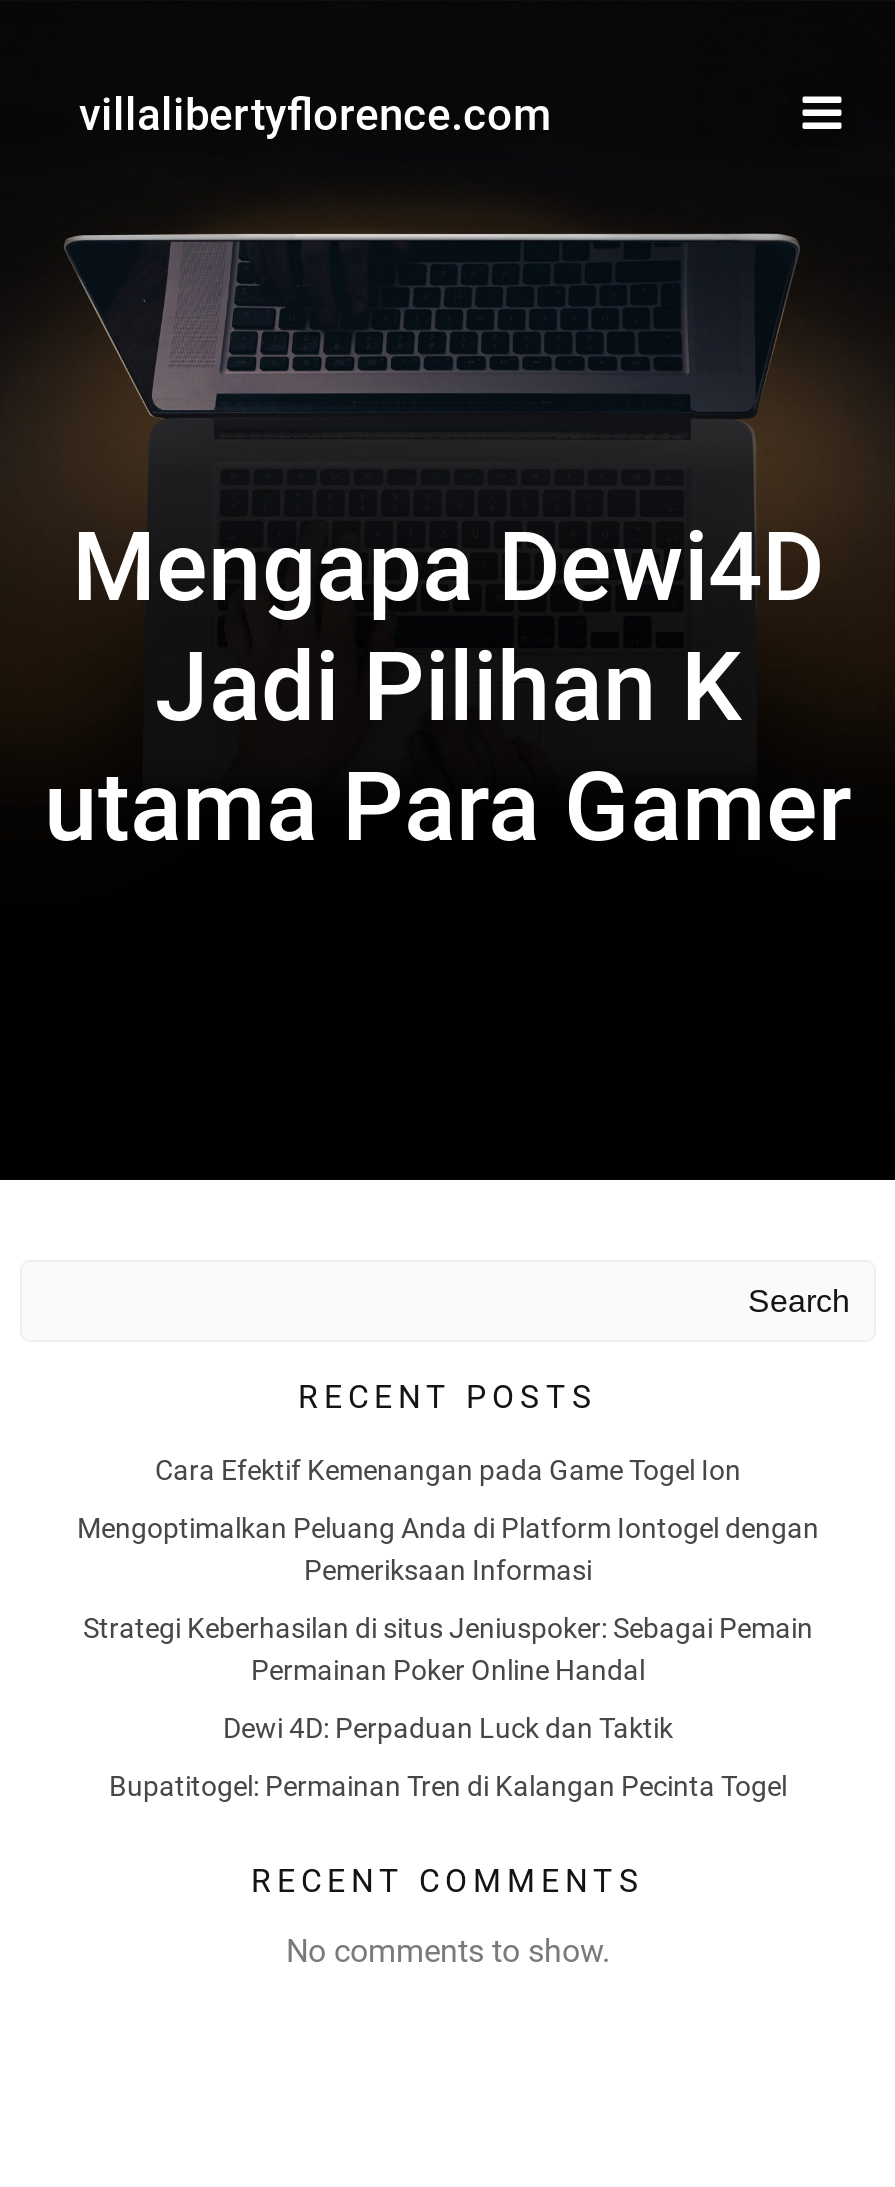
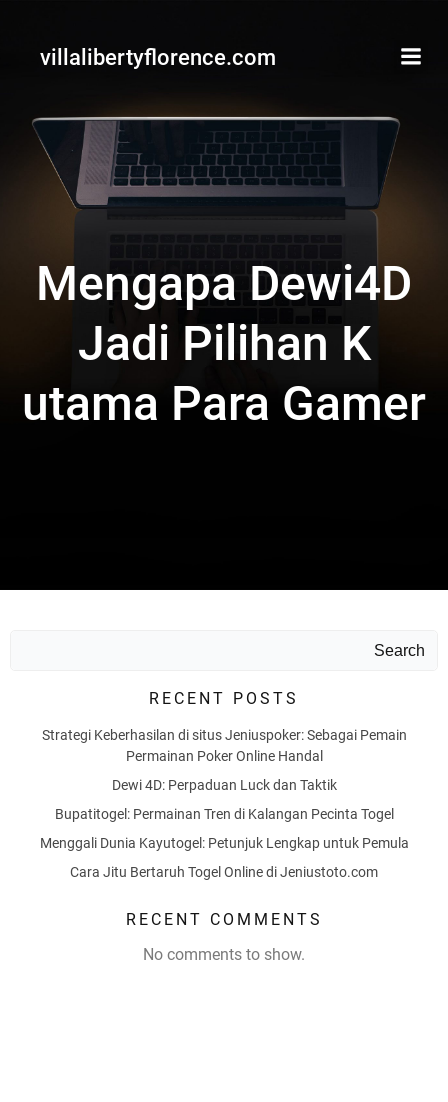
[77,1454,819,1586] Cara Efektif Kemenangan pada Game Togel Ion | Mengoptimalkan Peluang Anda di Platform Iontogel dengan | Pemeriksaan Informasi -> none
moved [83,1612,813,1802] -> [41,727,406,822]: Strategi Keberhasilan di situs Jeniuspoker: Sebagai Pemain | Permainan Poker Online Handal | Dewi 4D: Perpaduan Luck dan Taktik | Bupatitogel: Permainan Tren di Kalangan Pecinta Togel
none -> [39,835,408,880] Menggali Dunia Kayutogel: Petunjuk Lengkap untuk Pemula | Cara Jitu Bertaruh Togel Online di Jeniustoto.com
moved [251,1862,645,1970] -> [125,910,322,964]: RECENT COMMENTS | No comments to show.

